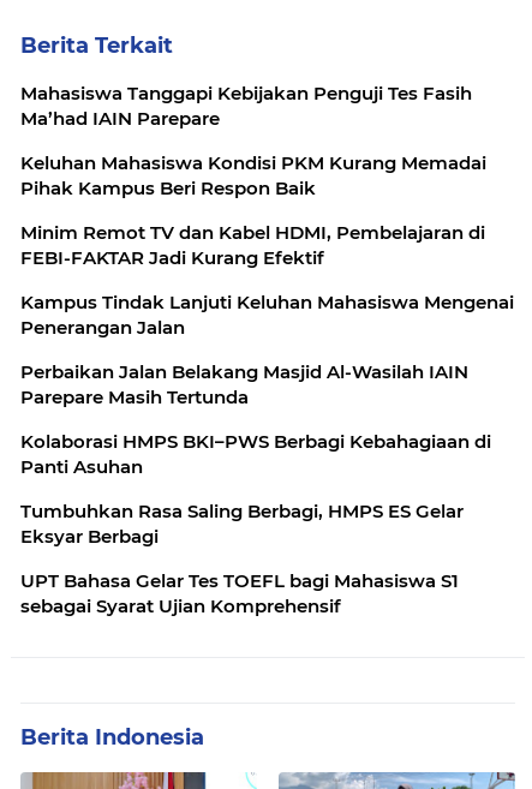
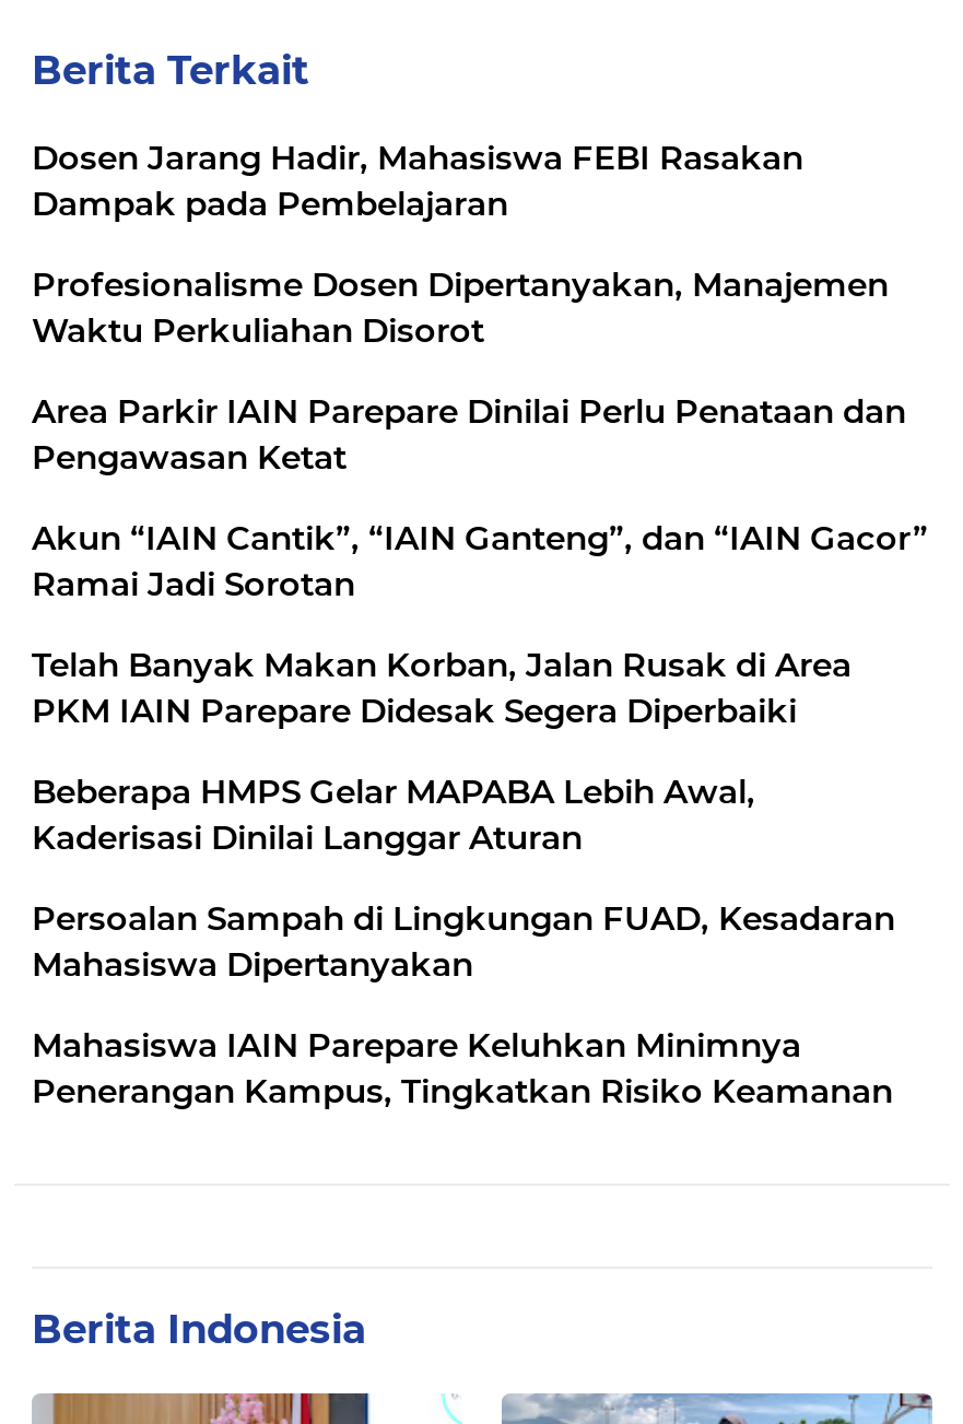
[20,82,472,130] Mahasiswa Tanggapi Kebijakan Penguji Tes Fasih | Ma’had IAIN Parepare -> [32,137,803,224] Dosen Jarang Hadir, Mahasiswa FEBI Rasakan | Dampak pada Pembelajaran
[20,151,486,199] Keluhan Mahasiswa Kondisi PKM Kurang Memadai | Pihak Kampus Beri Respon Baik -> [32,263,889,351] Profesionalisme Dosen Dipertanyakan, Manajemen | Waktu Perkuliahan Disorot
[20,221,485,269] Minim Remot TV dan Kabel HDMI, Pembelajaran di | FEBI-FAKTAR Jadi Kurang Efektif -> [32,390,906,478] Area Parkir IAIN Parepare Dinilai Perlu Penataan dan | Pengawasan Ketat
[20,291,514,339] Kampus Tindak Lanjuti Keluhan Mahasiswa Mengenai | Penerangan Jalan -> [32,517,928,604] Akun “IAIN Cantik”, “IAIN Ganteng”, dan “IAIN Gacor” | Ramai Jadi Sorotan
[20,360,468,408] Perbaikan Jalan Belakang Masjid Al-Wasilah IAIN | Parepare Masih Tertunda -> [32,644,852,731] Telah Banyak Makan Korban, Jalan Rusak di Area | PKM IAIN Parepare Didesak Segera Diperbaiki
[20,430,491,478] Kolaborasi HMPS BKI–PWS Berbagi Kebahagiaan di | Panti Asuhan -> [32,770,755,858] Beberapa HMPS Gelar MAPABA Lebih Awal, | Kaderisasi Dinilai Langgar Aturan
[20,500,464,548] Tumbuhkan Rasa Saling Berbagi, HMPS ES Gelar | Eksyar Berbagi -> [32,897,895,985] Persoalan Sampah di Lingkungan FUAD, Kesadaran | Mahasiswa Dipertanyakan
[20,569,459,617] UPT Bahasa Gelar Tes TOEFL bagi Mahasiswa S1 | sebagai Syarat Ujian Komprehensif -> [32,1024,893,1111] Mahasiswa IAIN Parepare Keluhkan Minimnya | Penerangan Kampus, Tingkatkan Risiko Keamanan

